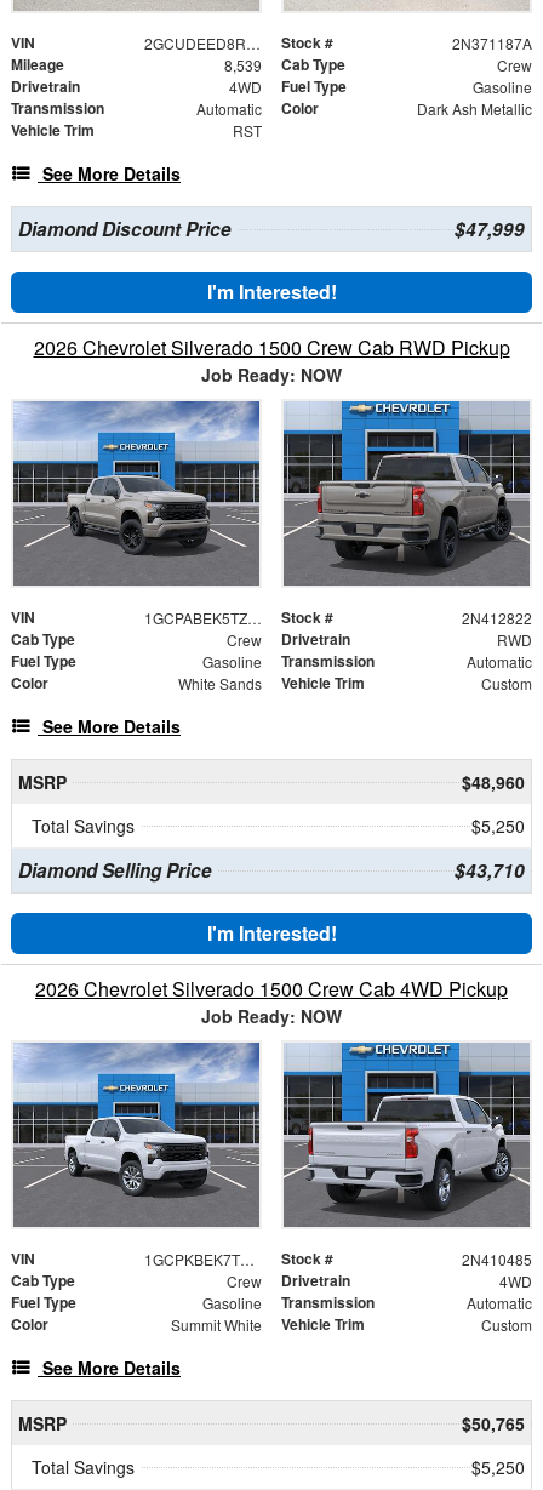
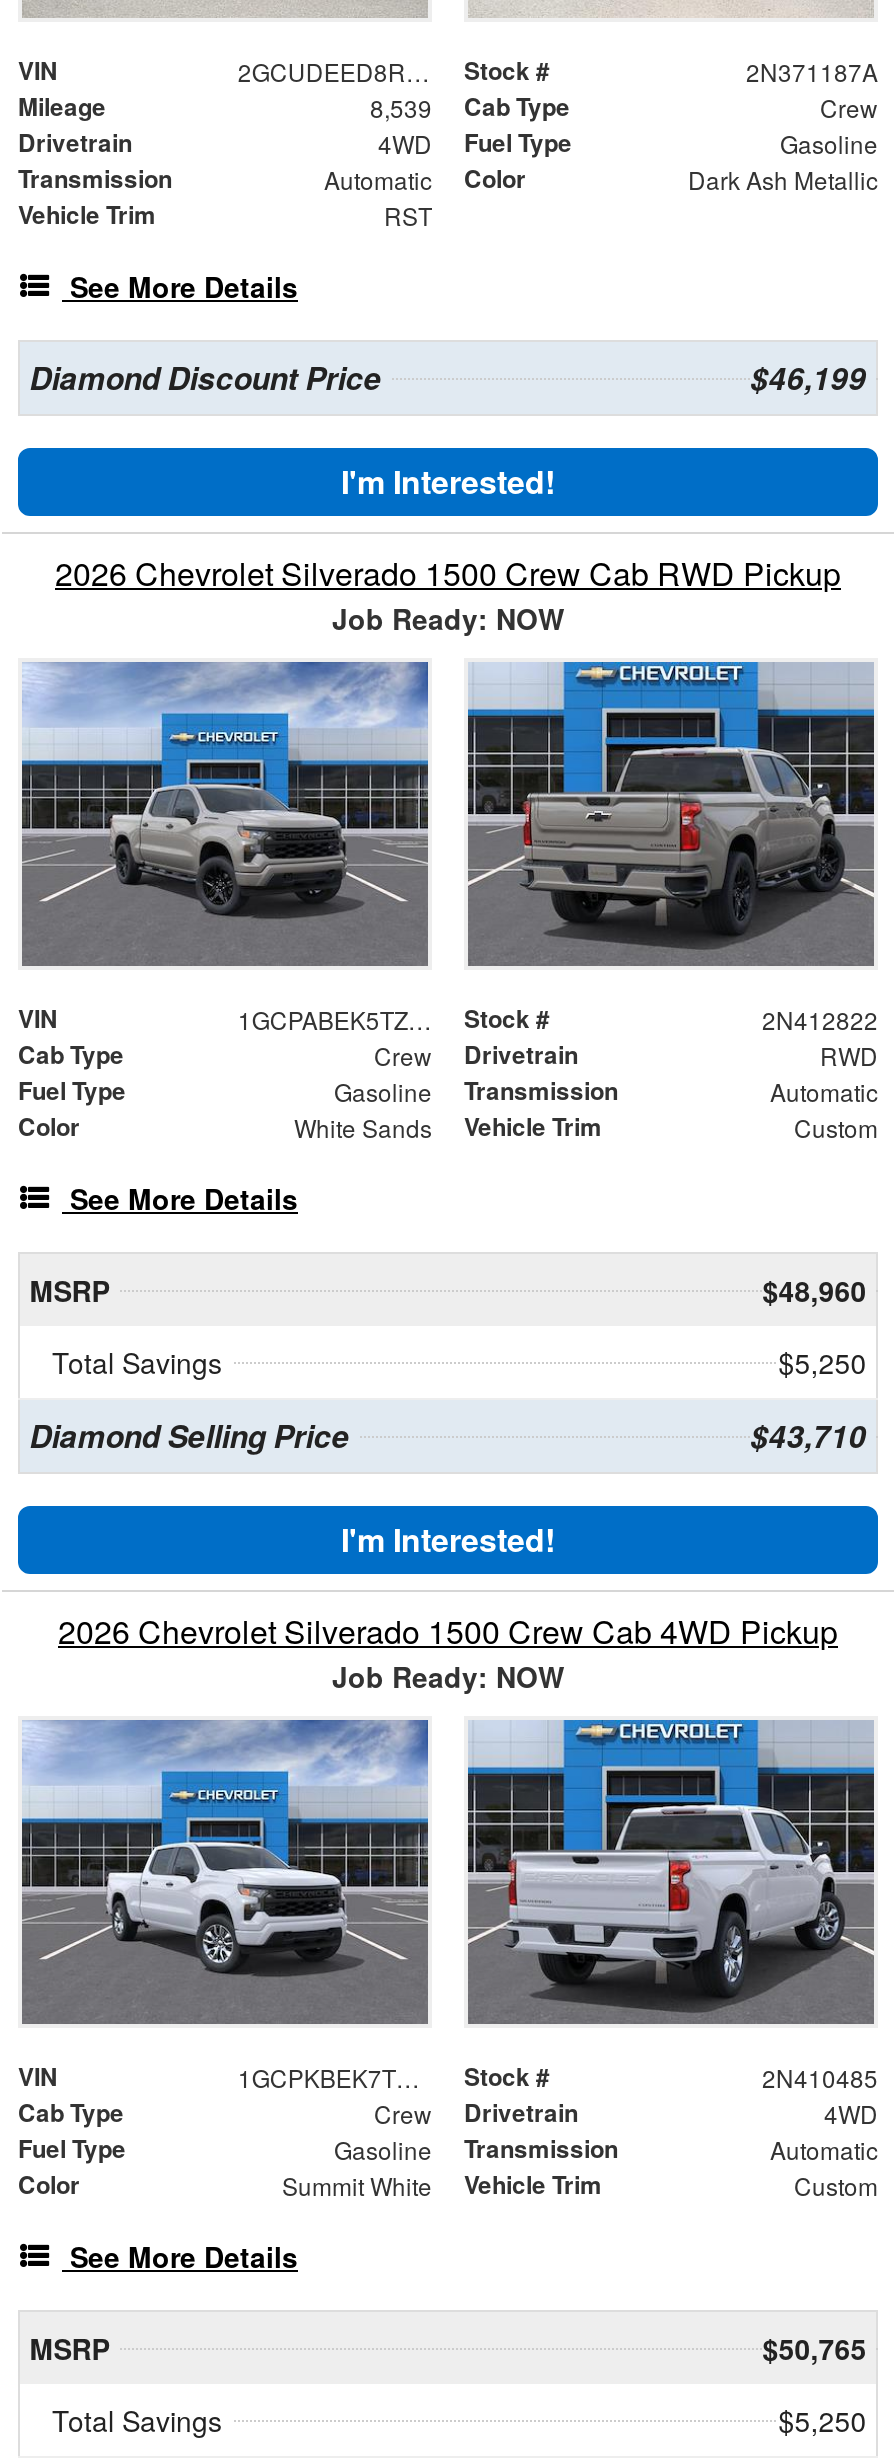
[455,215,525,242] $47,999 -> [750,355,866,399] $46,199

